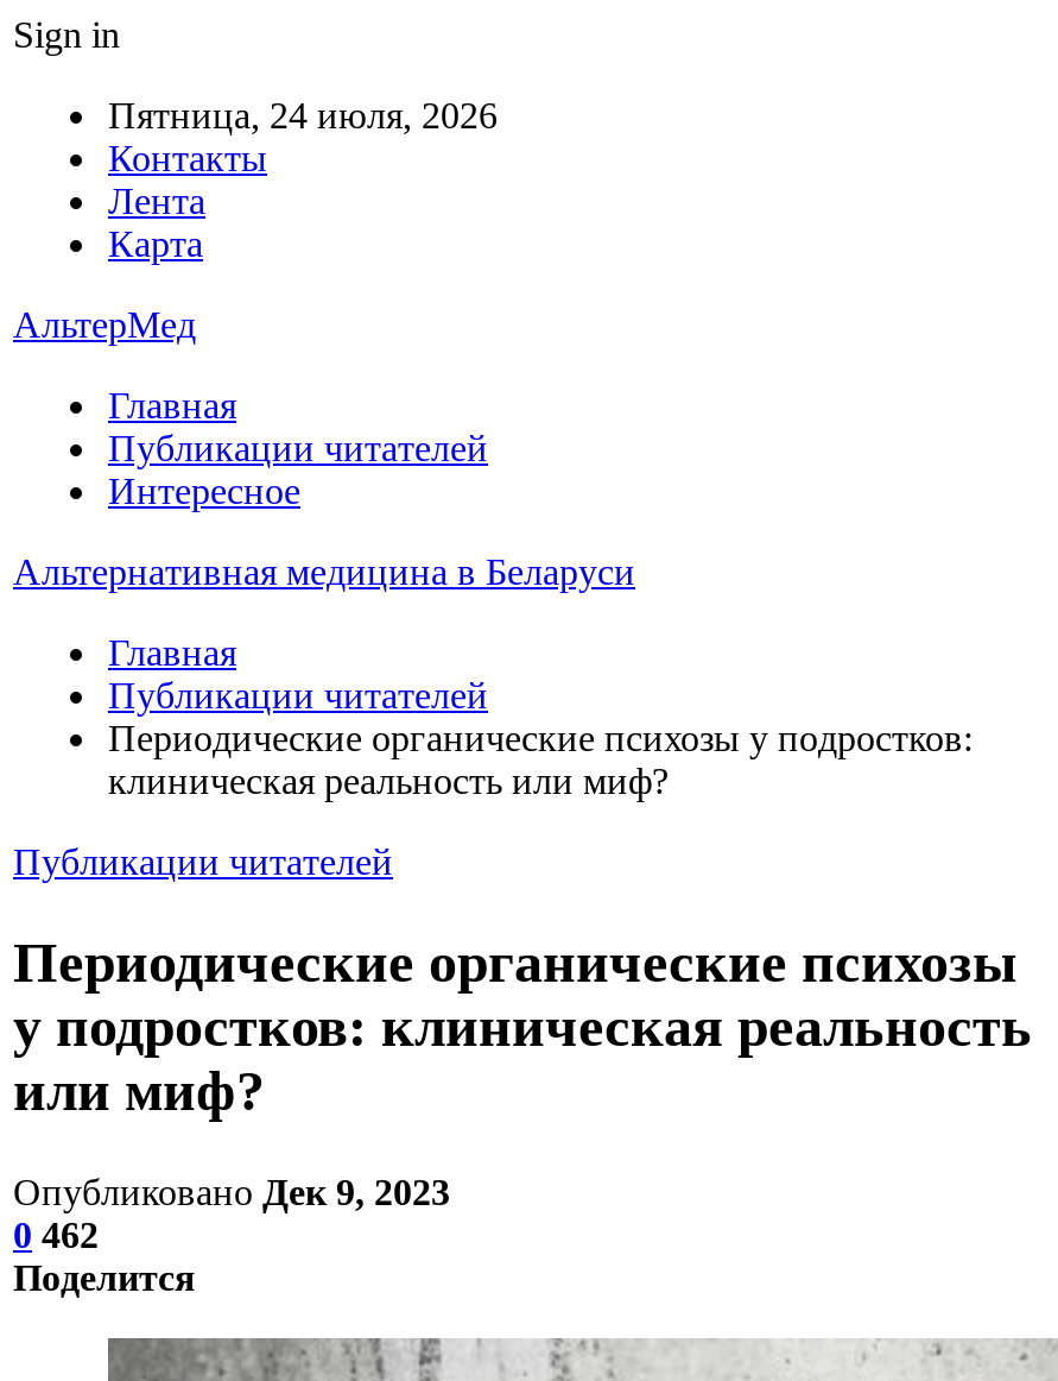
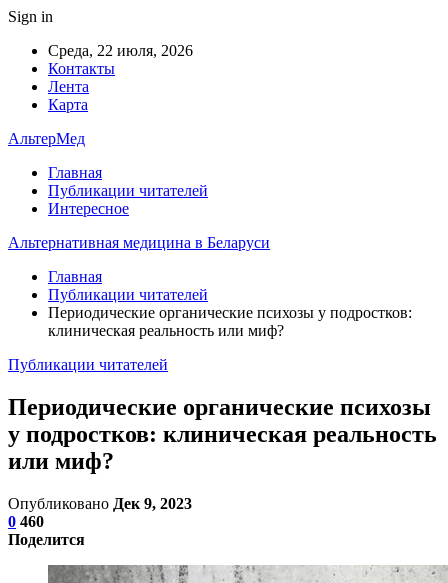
[108,95,498,135] Пятница, 24 июля, 2026 -> [48,42,193,59] Среда, 22 июля, 2026
[13,1214,99,1255] 0 462 -> [8,513,44,530] 0 460

